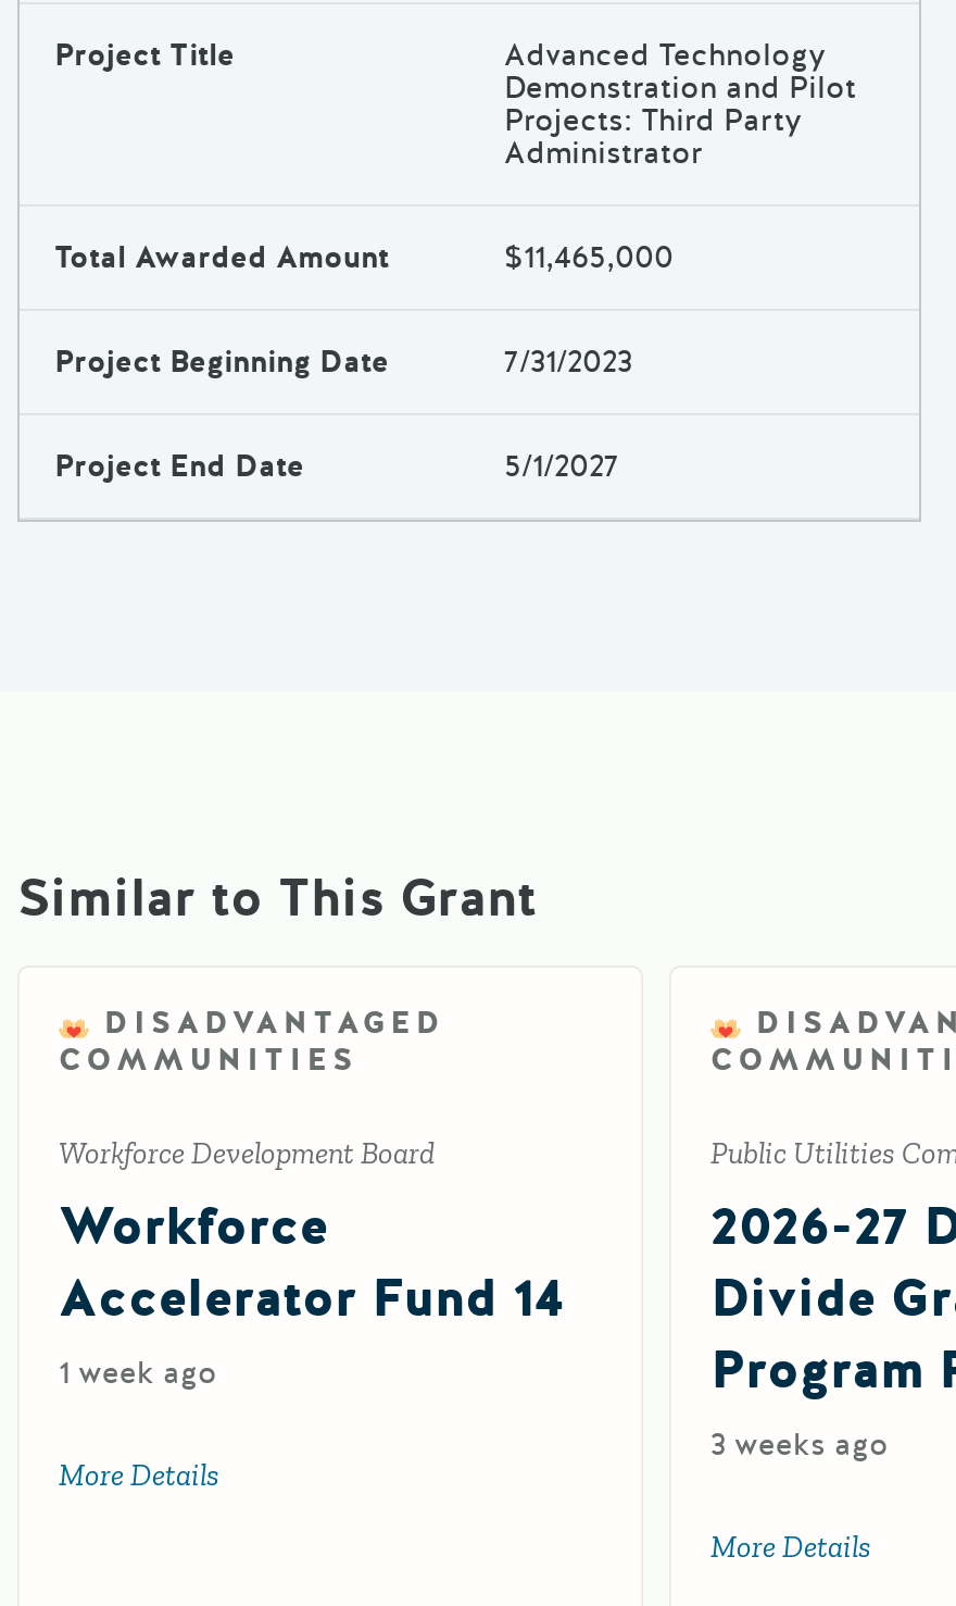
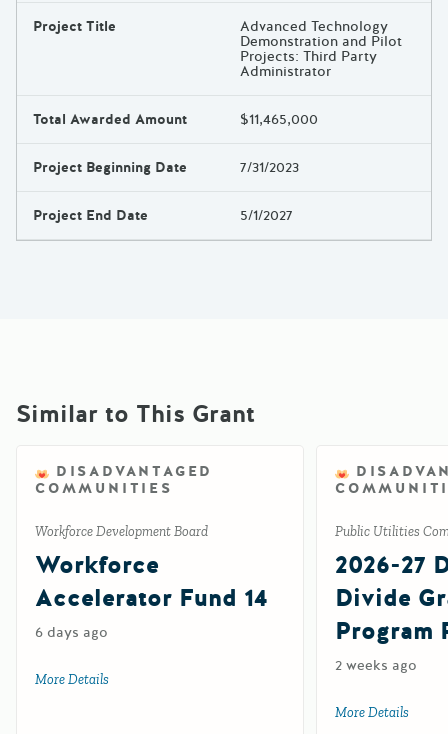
[59,1352,217,1394] 1 week ago -> [35,623,108,642] 6 days ago
[710,1424,889,1465] 3 weeks ago -> [335,656,417,675] 2 weeks ago

